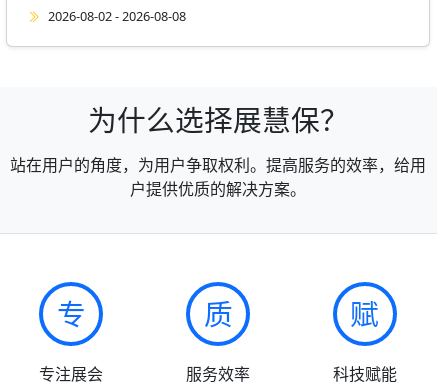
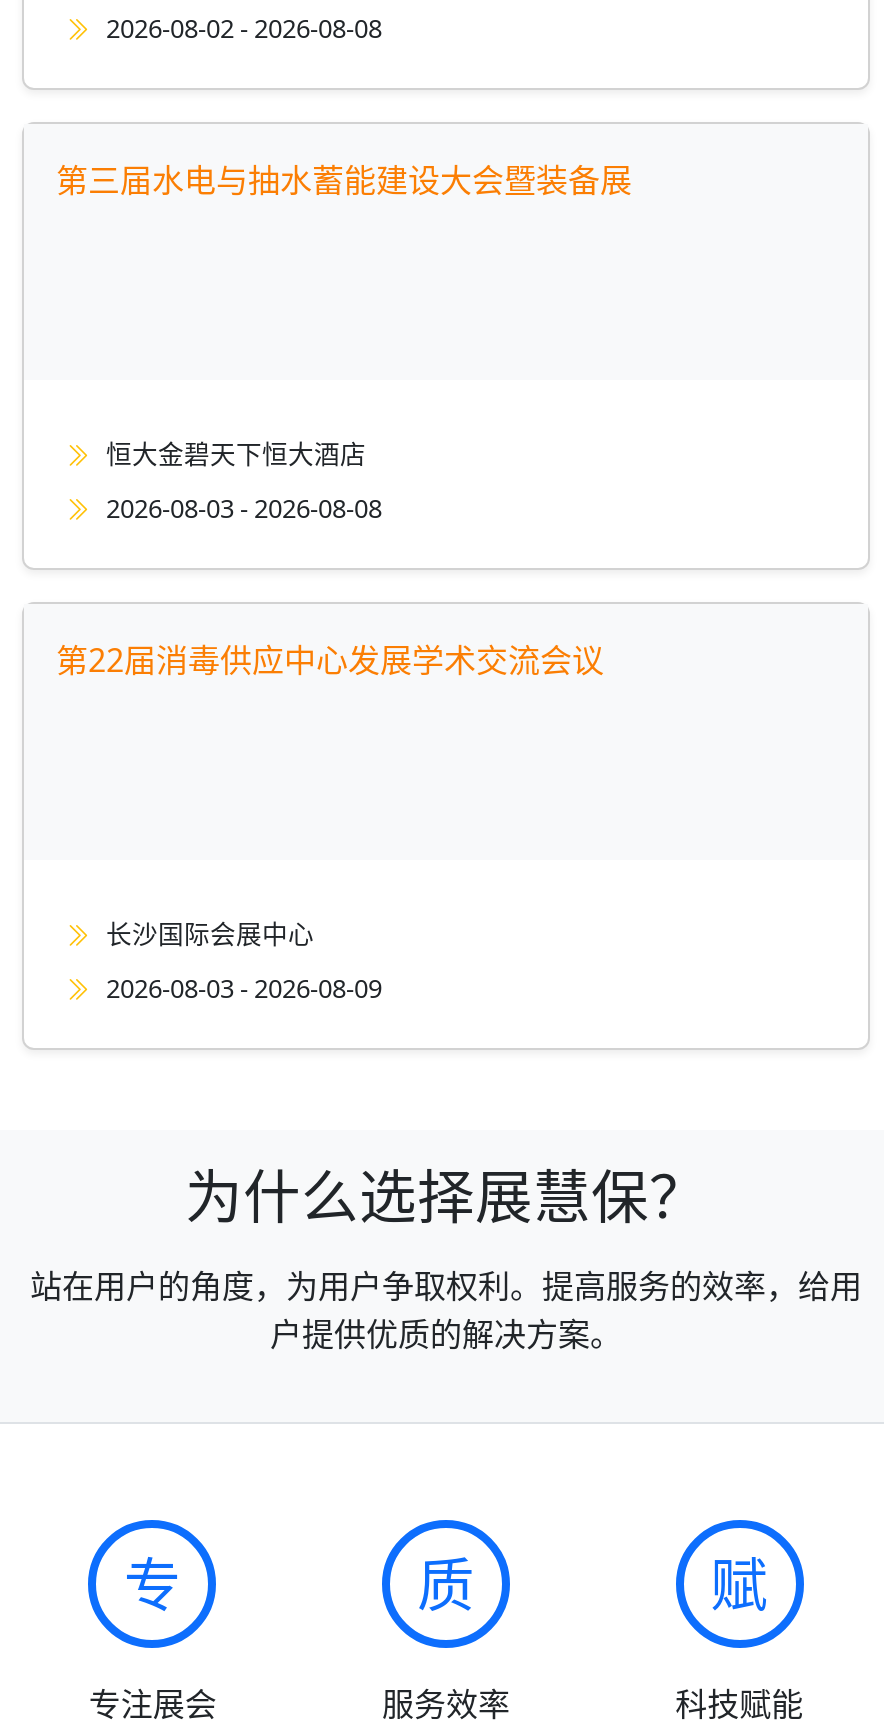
none -> [56,158,632,202] 第三届水电与抽水蓄能建设大会暨装备展
none -> [56,638,604,682] 第22届消毒供应中心发展学术交流会议
none -> [106,436,382,526] 恒大金碧天下恒大酒店 | 2026-08-03 - 2026-08-08
none -> [106,916,382,1006] 长沙国际会展中心 | 2026-08-03 - 2026-08-09

